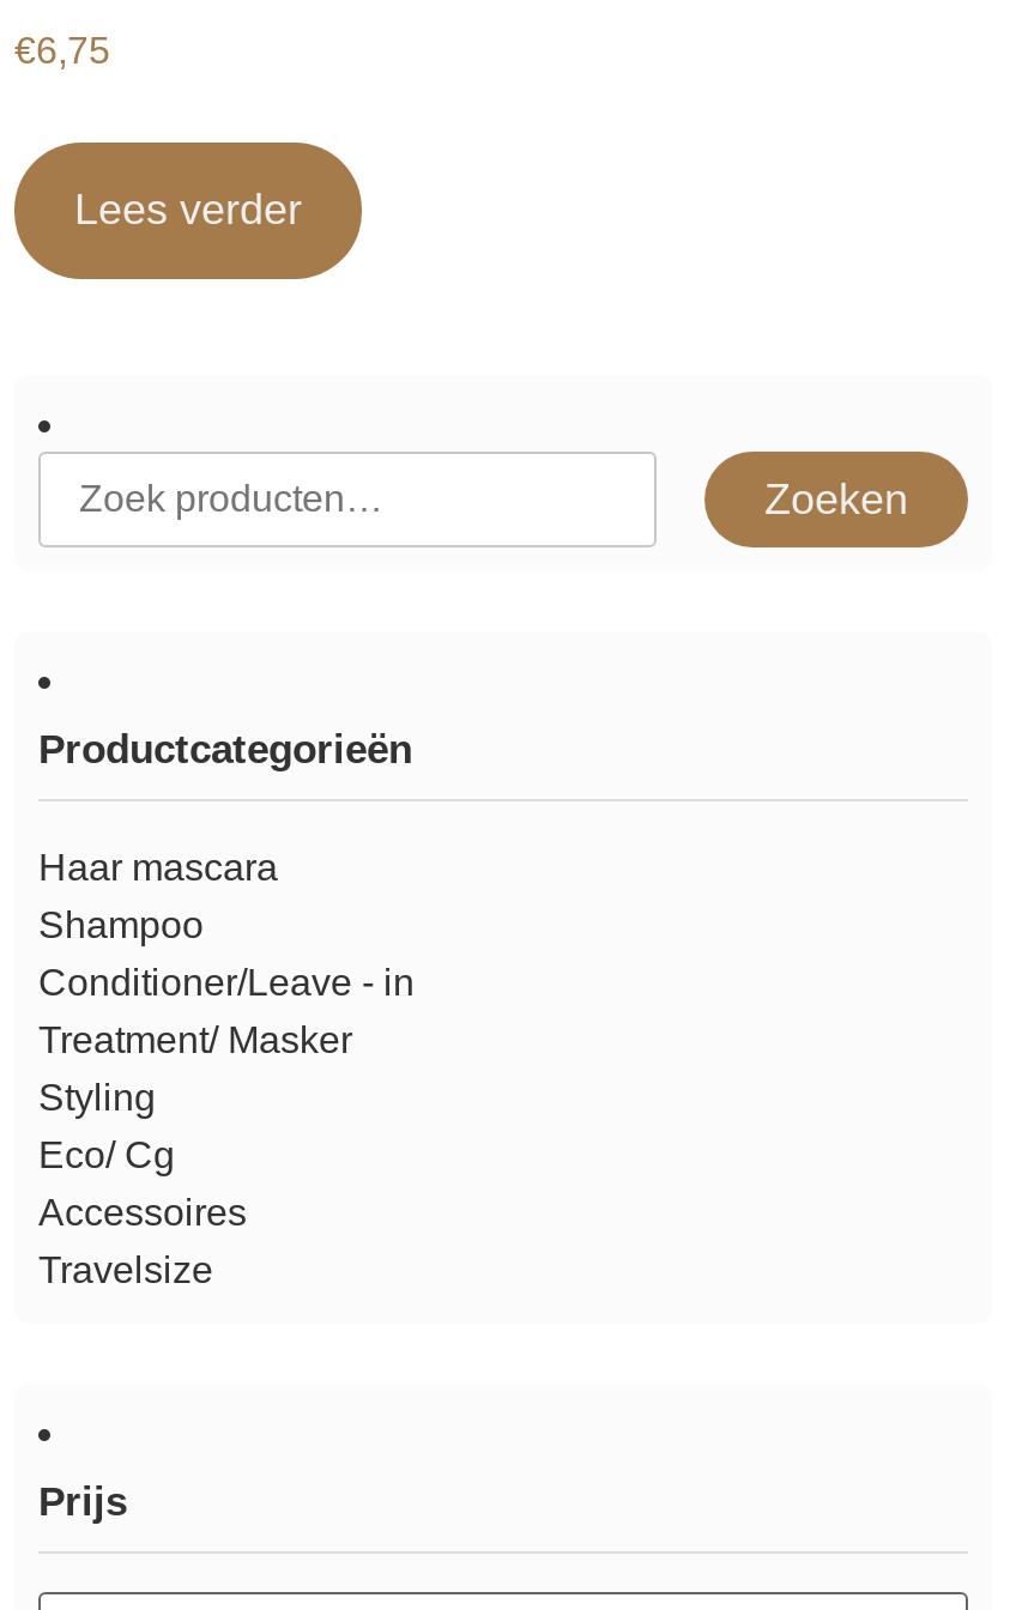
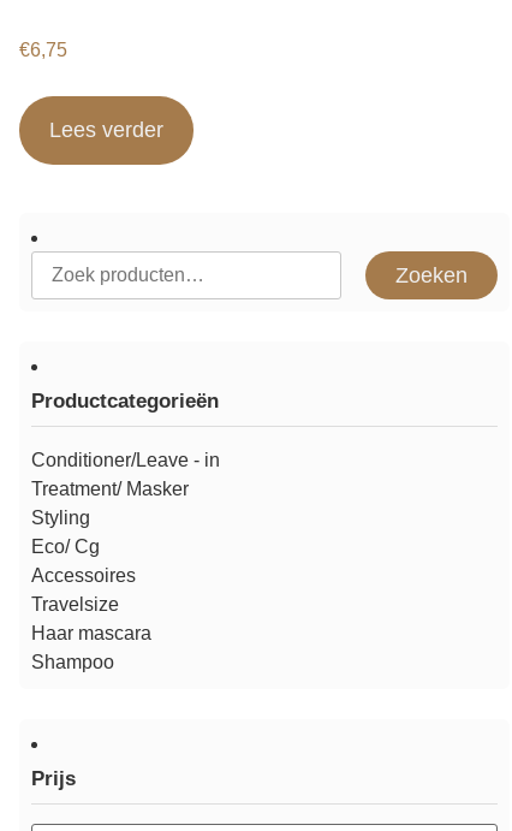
moved [38,846,278,944] -> [31,622,151,672]: Haar mascara | Shampoo
moved [38,961,415,1289] -> [31,449,220,614]: Conditioner/Leave - in | Treatment/ Masker | Styling | Eco/ Cg | Accessoires | Travelsize

